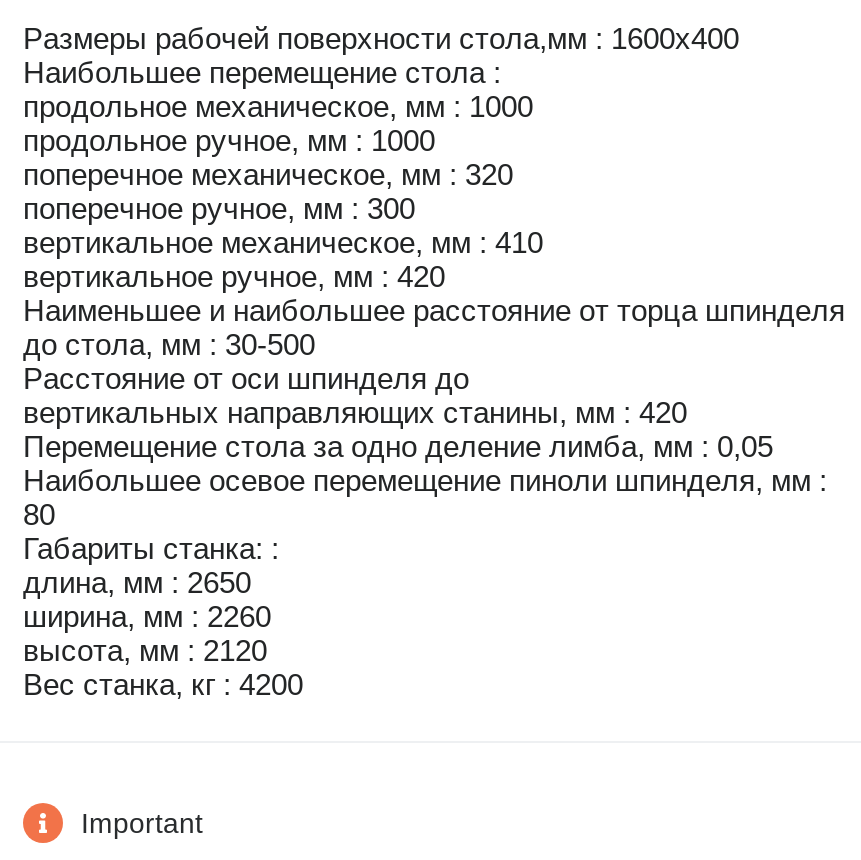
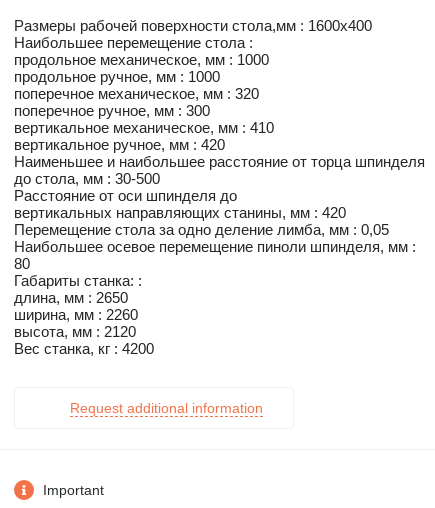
none -> [70,400,263,416] Request additional information

